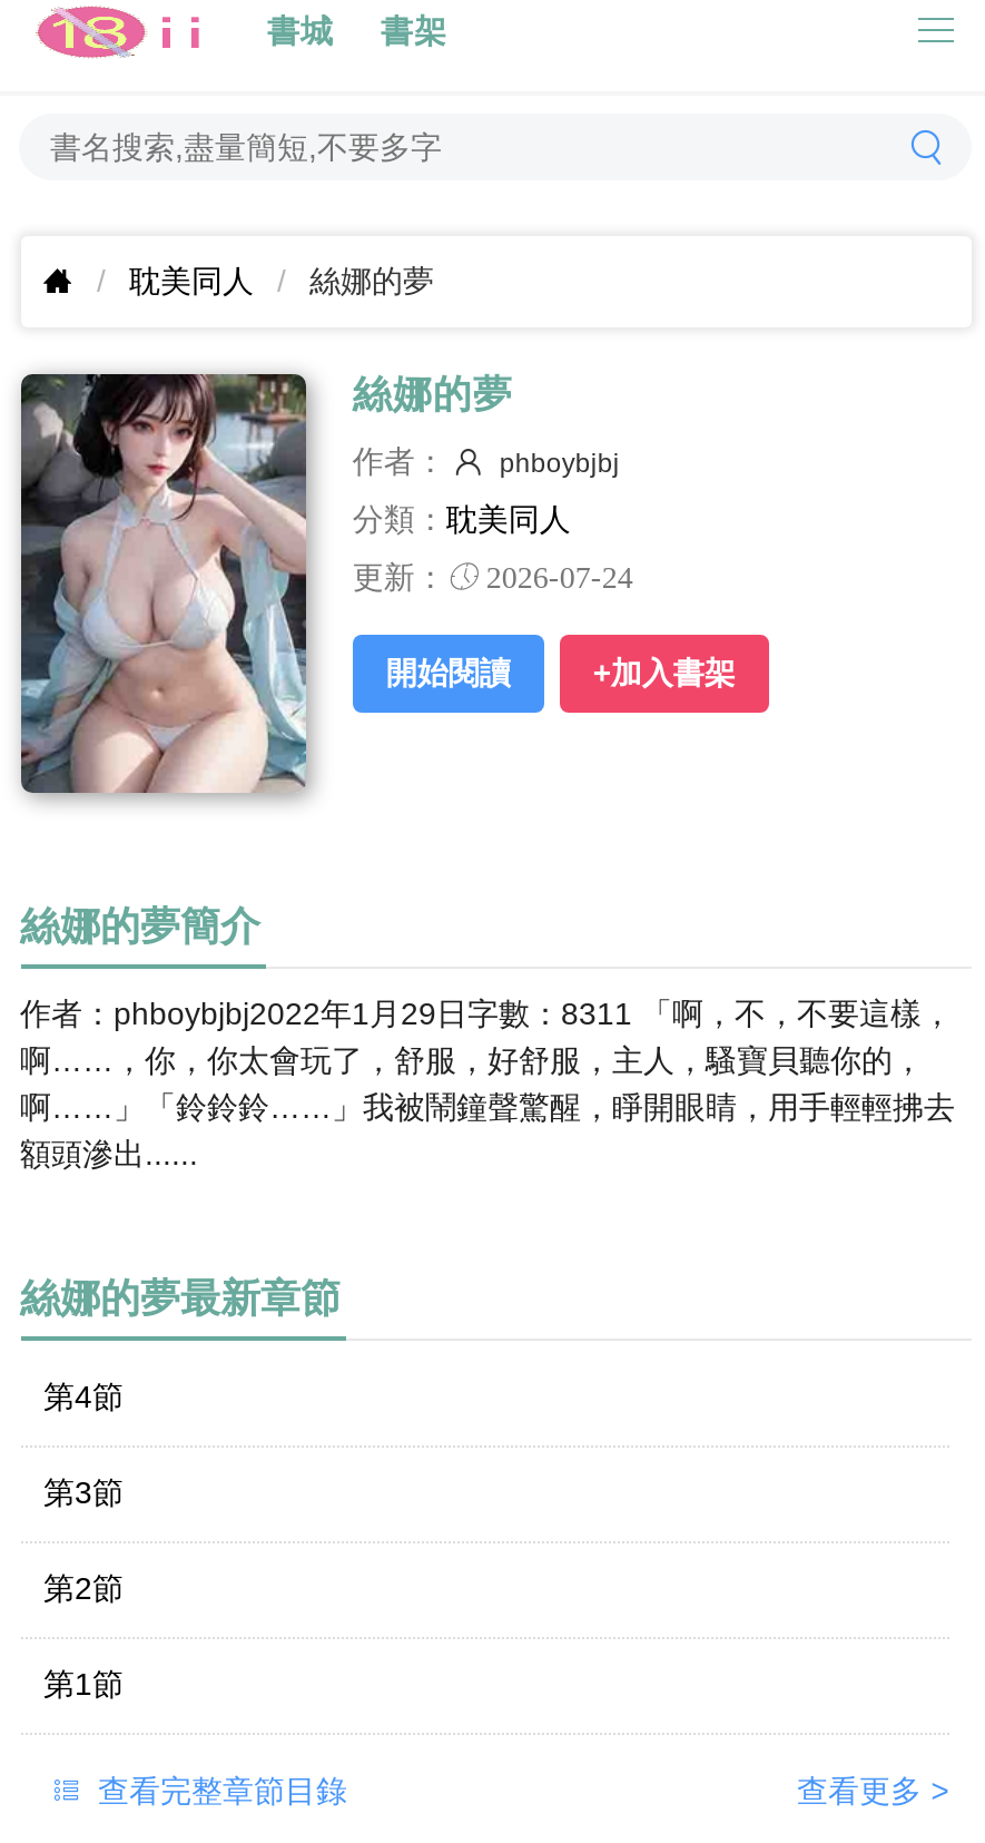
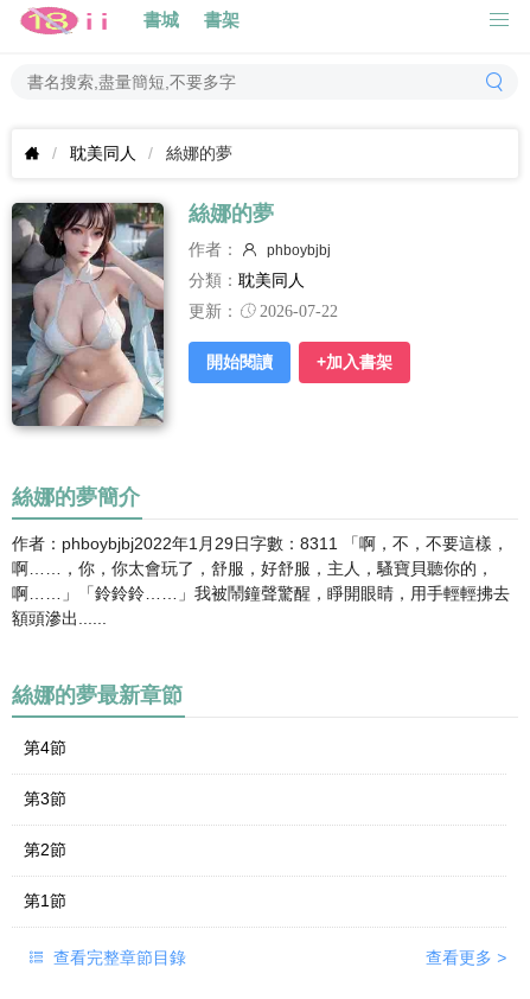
[352,560,633,591] 更新： 2026-07-24 -> [188,302,338,319] 更新： 2026-07-22

